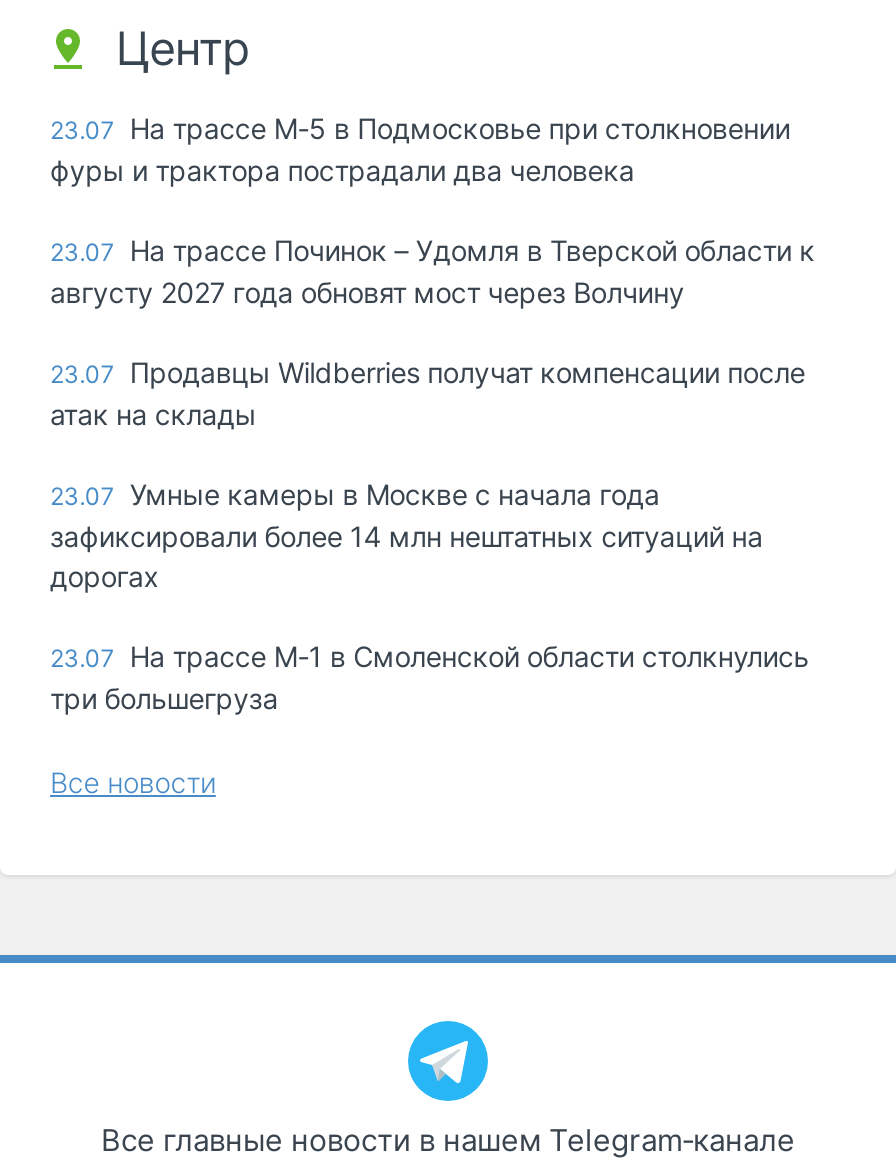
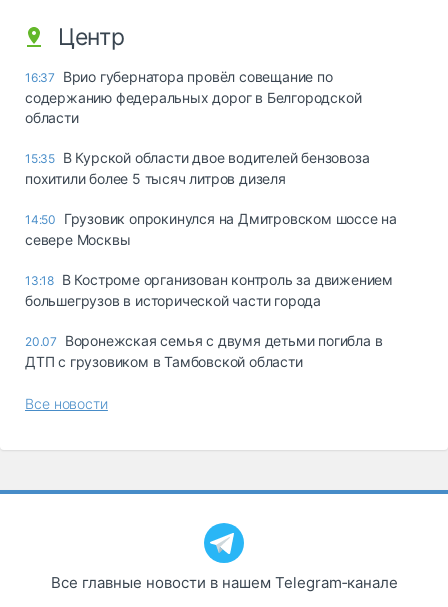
[50,110,790,186] 23.07 На трассе М-5 в Подмосковье при столкновении | фуры и трактора пострадали два человека -> [25,68,361,126] 16:37 Врио губернатора провёл совещание по | содержанию федеральных дорог в Белгородской | области
[50,232,815,308] 23.07 На трассе Починок – Удомля в Тверской области к | августу 2027 года обновят мост через Волчину -> [25,149,369,187] 15:35 В Курской области двое водителей бензовоза | похитили более 5 тысяч литров дизеля
[50,354,805,430] 23.07 Продавцы Wildberries получат компенсации после | атак на склады -> [25,210,397,248] 14:50 Грузовик опрокинулся на Дмитровском шоссе на | севере Москвы
[50,476,763,592] 23.07 Умные камеры в Москве с начала года | зафиксировали более 14 млн нештатных ситуаций на | дорогах -> [25,271,393,309] 13:18 В Костроме организован контроль за движением | большегрузов в исторической части города
[50,638,809,714] 23.07 На трассе М-1 в Смоленской области столкнулись | три большегруза -> [25,332,382,370] 20.07 Воронежская семья с двумя детьми погибла в | ДТП с грузовиком в Тамбовской области

